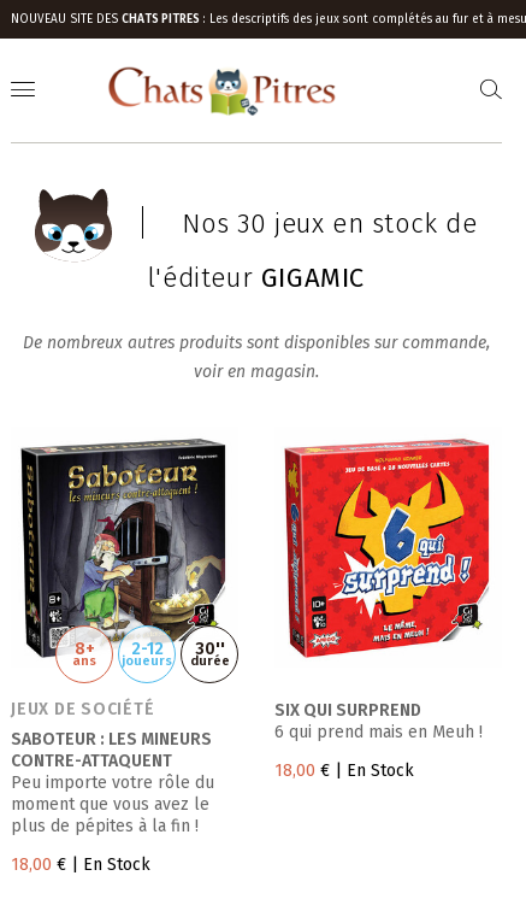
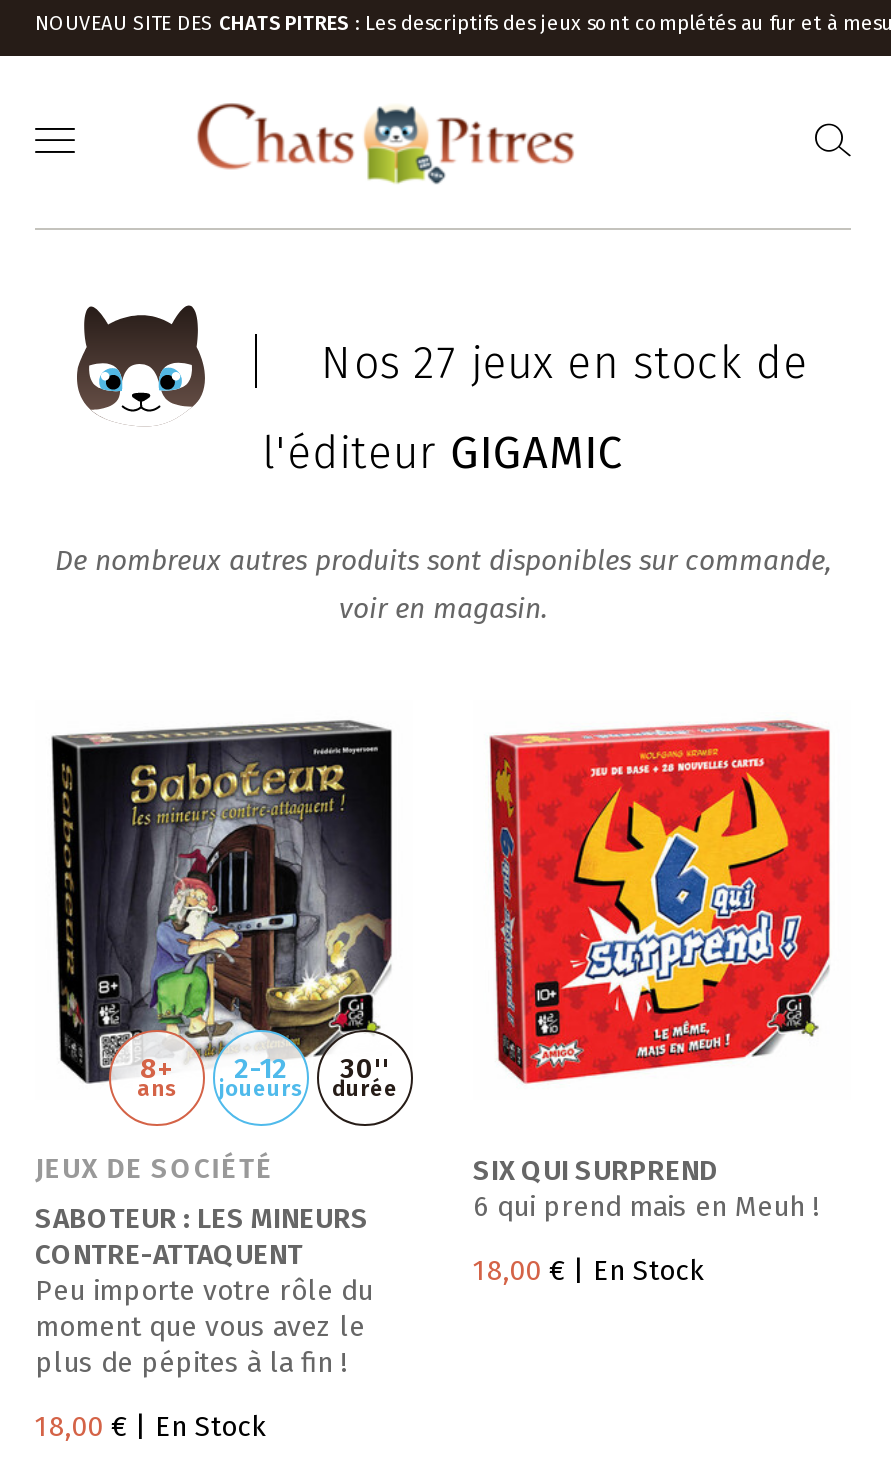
[174,206,477,239] Nos 30 jeux en stock de -> [308,335,808,389] Nos 27 jeux en stock de

